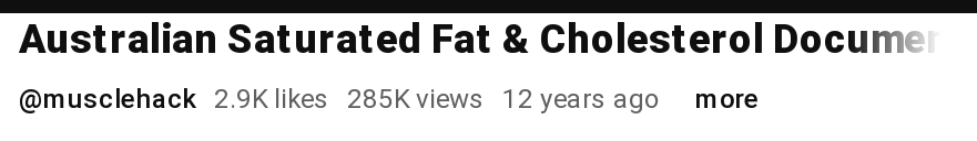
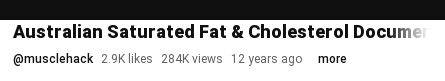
[19,84,660,115] @musclehack 2.9K likes 285K views 12 years ago -> [13,52,302,66] @musclehack 2.9K likes 284K views 12 years ago

